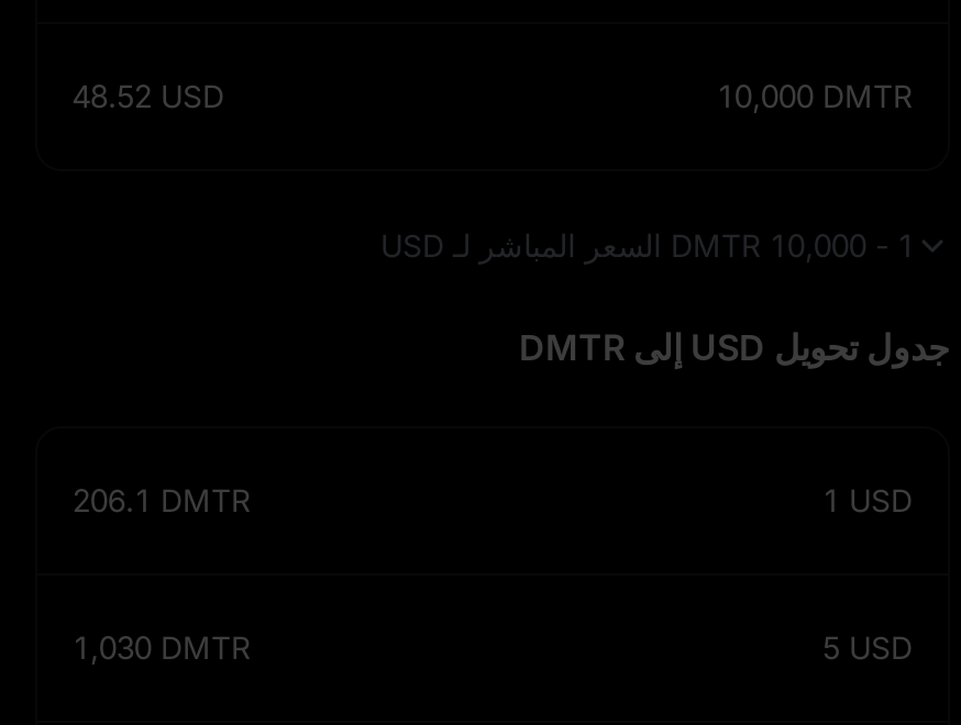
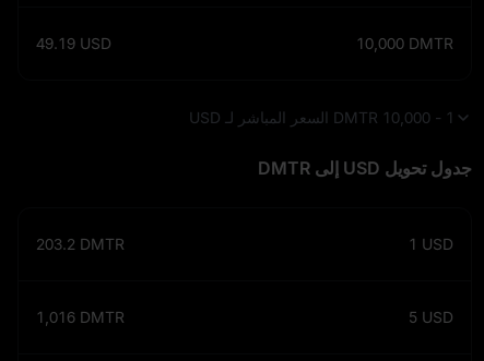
[73,77,224,114] 48.52 USD -> [36,34,111,52] 49.19 USD
[73,481,251,518] 206.1 DMTR -> [36,234,125,253] 203.2 DMTR
[73,628,251,666] 1,030 DMTR -> [36,308,125,326] 1,016 DMTR

